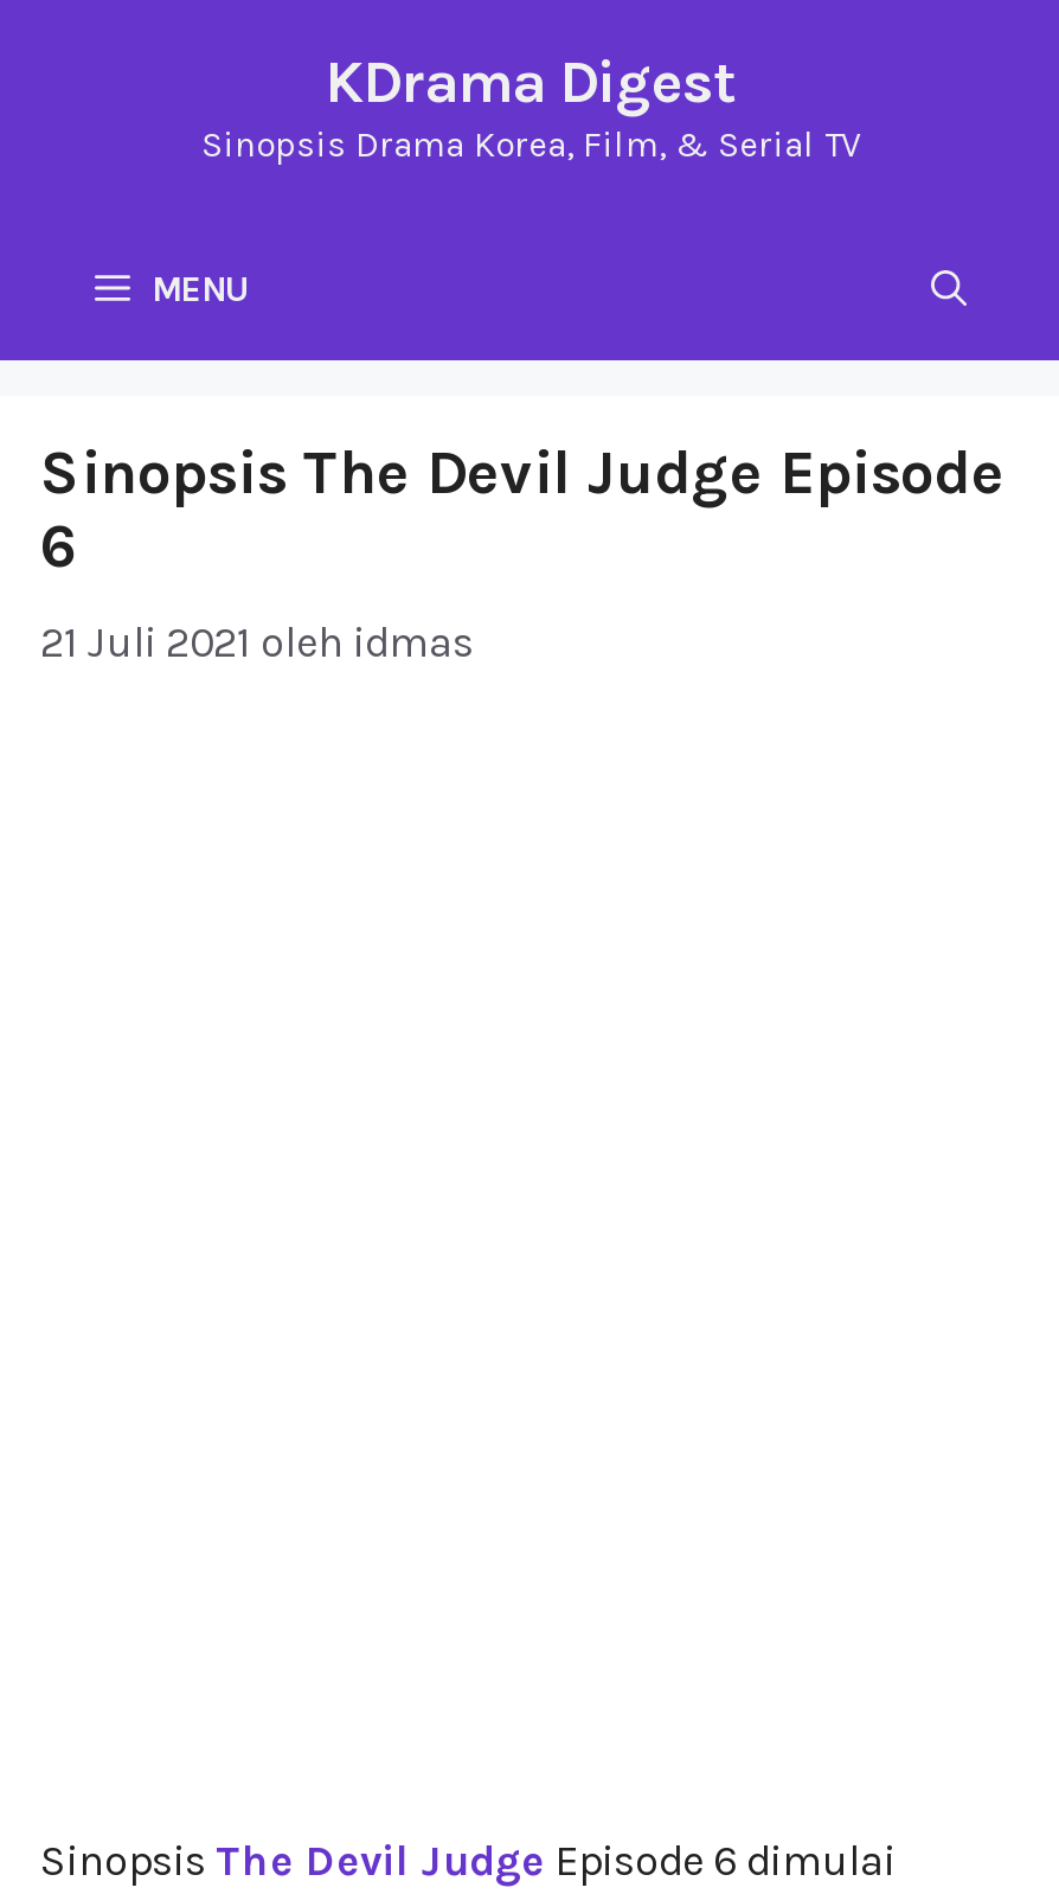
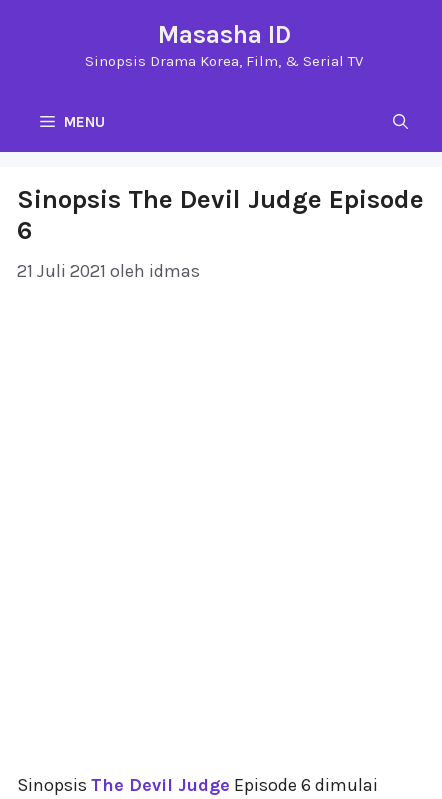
[325,47,737,116] KDrama Digest -> [157,20,290,49] Masasha ID

